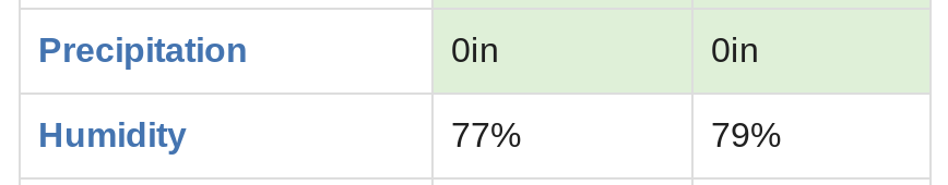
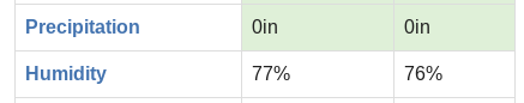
[711,116,781,153] 79% -> [404,63,442,84] 76%

